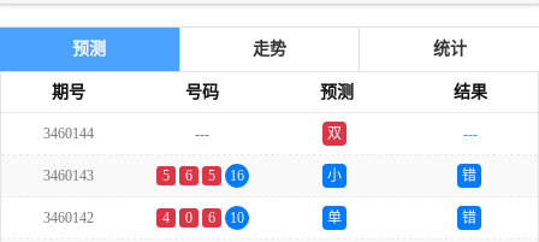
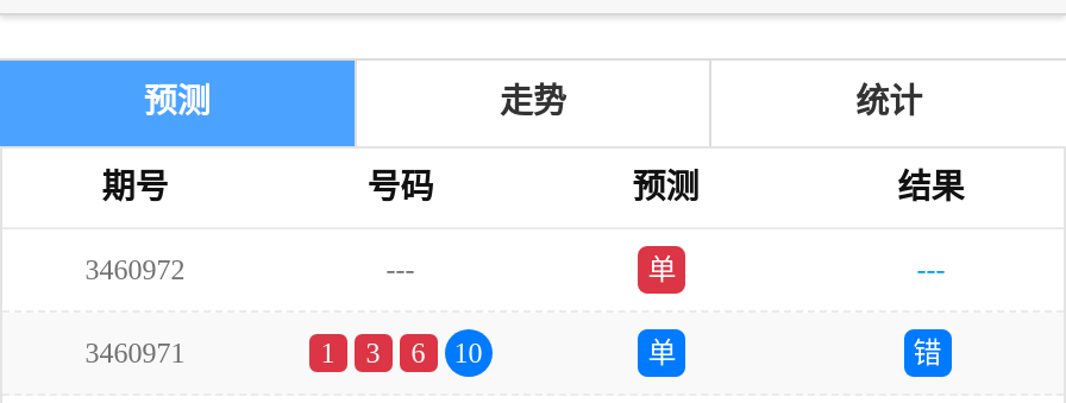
[43,125,94,142] 3460144 -> [85,253,185,286] 3460972
[327,125,342,142] 双 -> [648,253,676,286] 单
[43,167,476,226] 3460143 | 5 | 6 | 5 | 16 | 小 | 错 | 3460142 | 4 | 0 -> [85,336,380,370] 3460971 | 1 | 3

